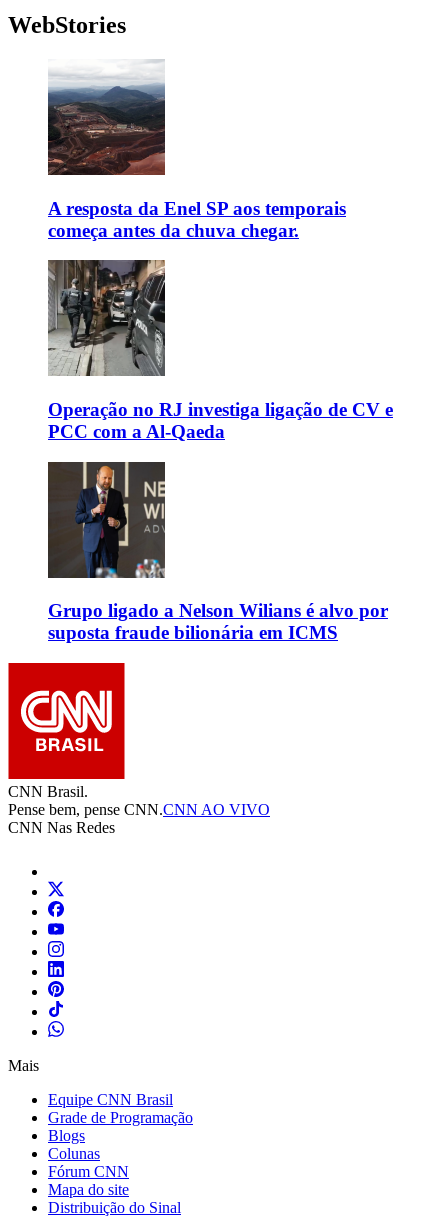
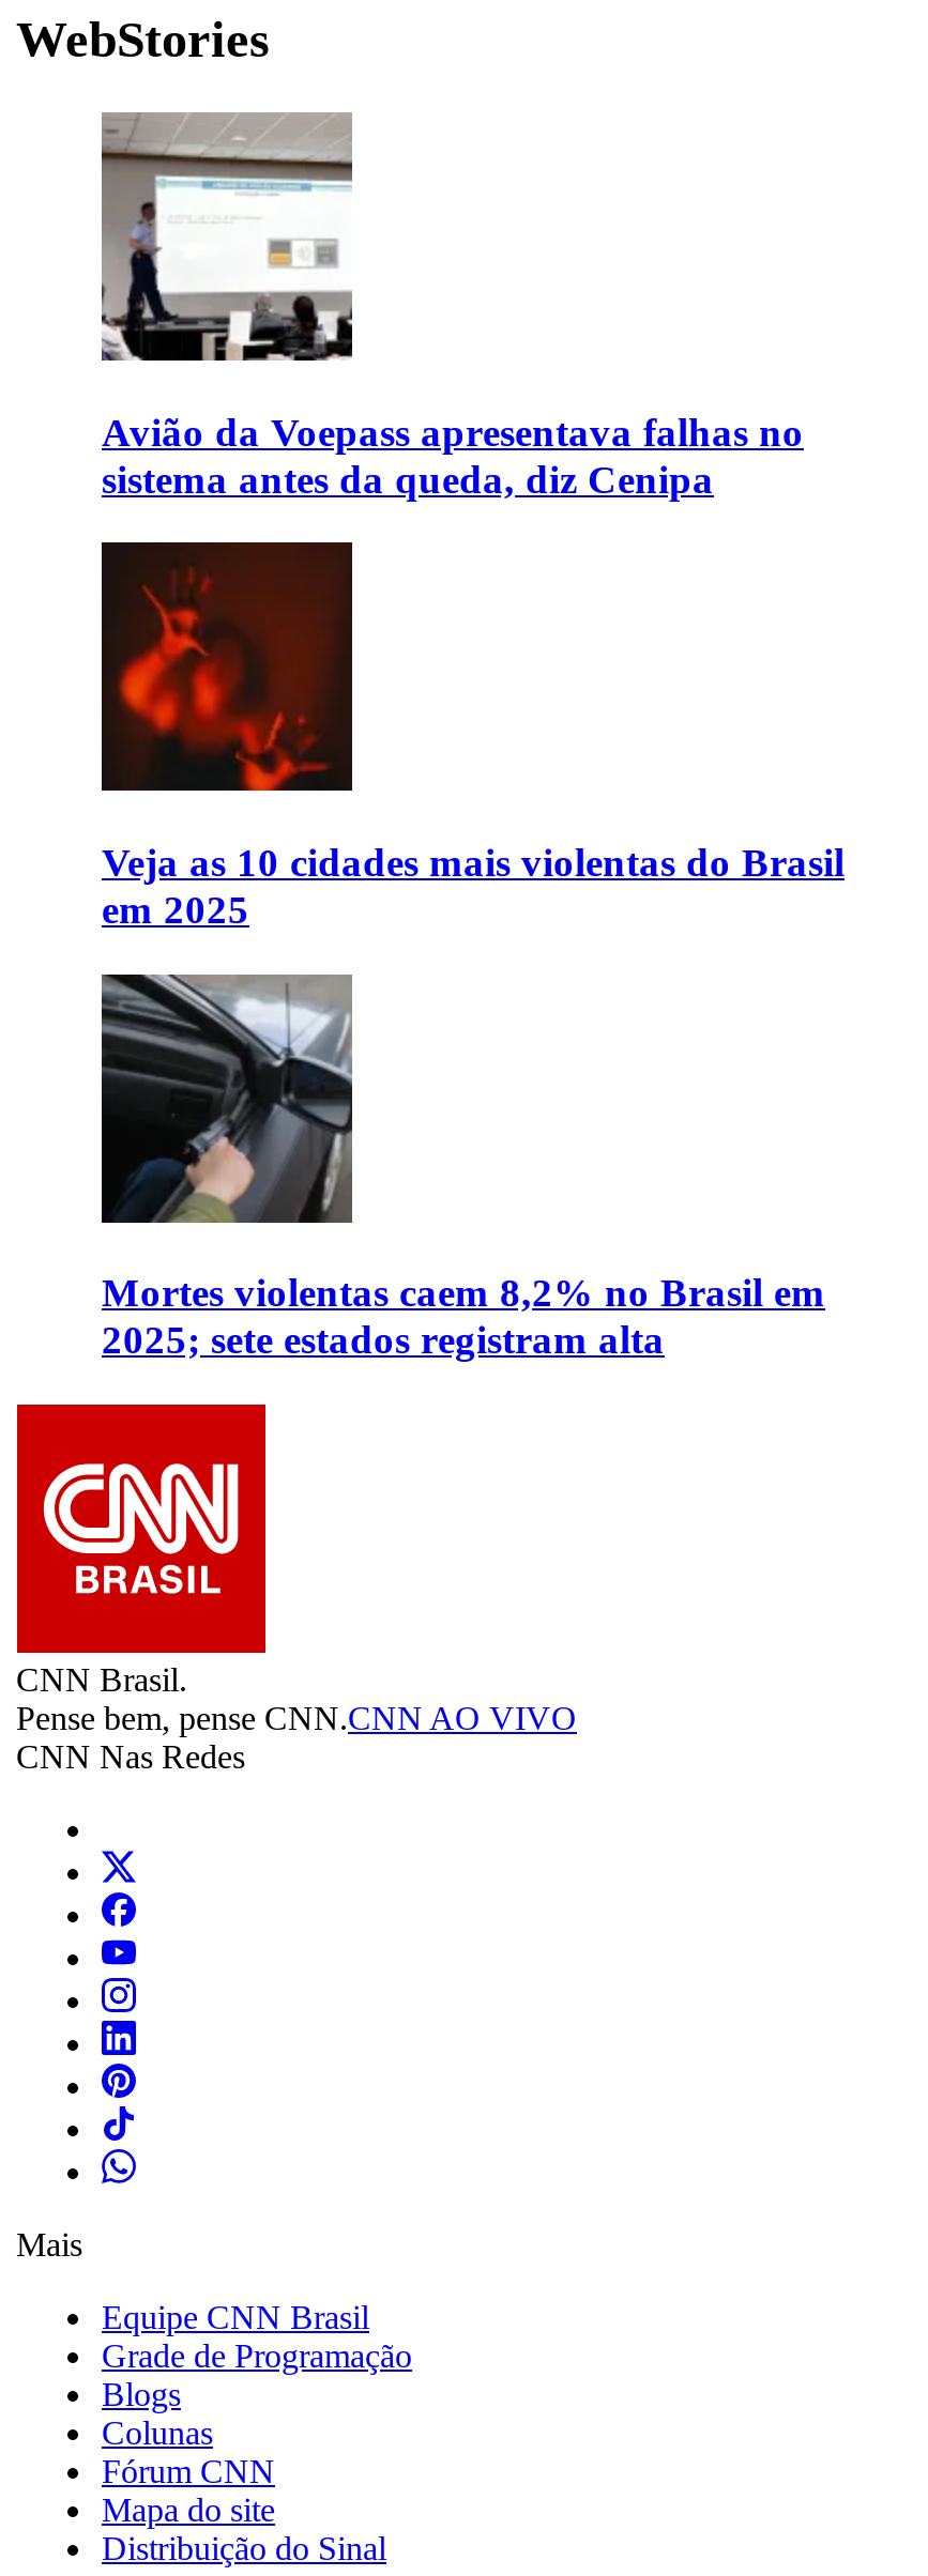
[47,59,346,240] [image] | A resposta da Enel SP aos temporais | começa antes da chuva chegar. -> [100,110,804,501] [image] | Avião da Voepass apresentava falhas no | sistema antes da queda, diz Cenipa
[48,259,393,442] [image] | Operação no RJ investiga ligação de CV e | PCC com a Al-Qaeda -> [100,540,845,932] [image] | Veja as 10 cidades mais violentas do Brasil | em 2025
[48,462,388,643] [image] | Grupo ligado a Nelson Wilians é alvo por | suposta fraude bilionária em ICMS -> [102,975,825,1363] [image] | Mortes violentas caem 8,2% no Brasil em | 2025; sete estados registram alta

